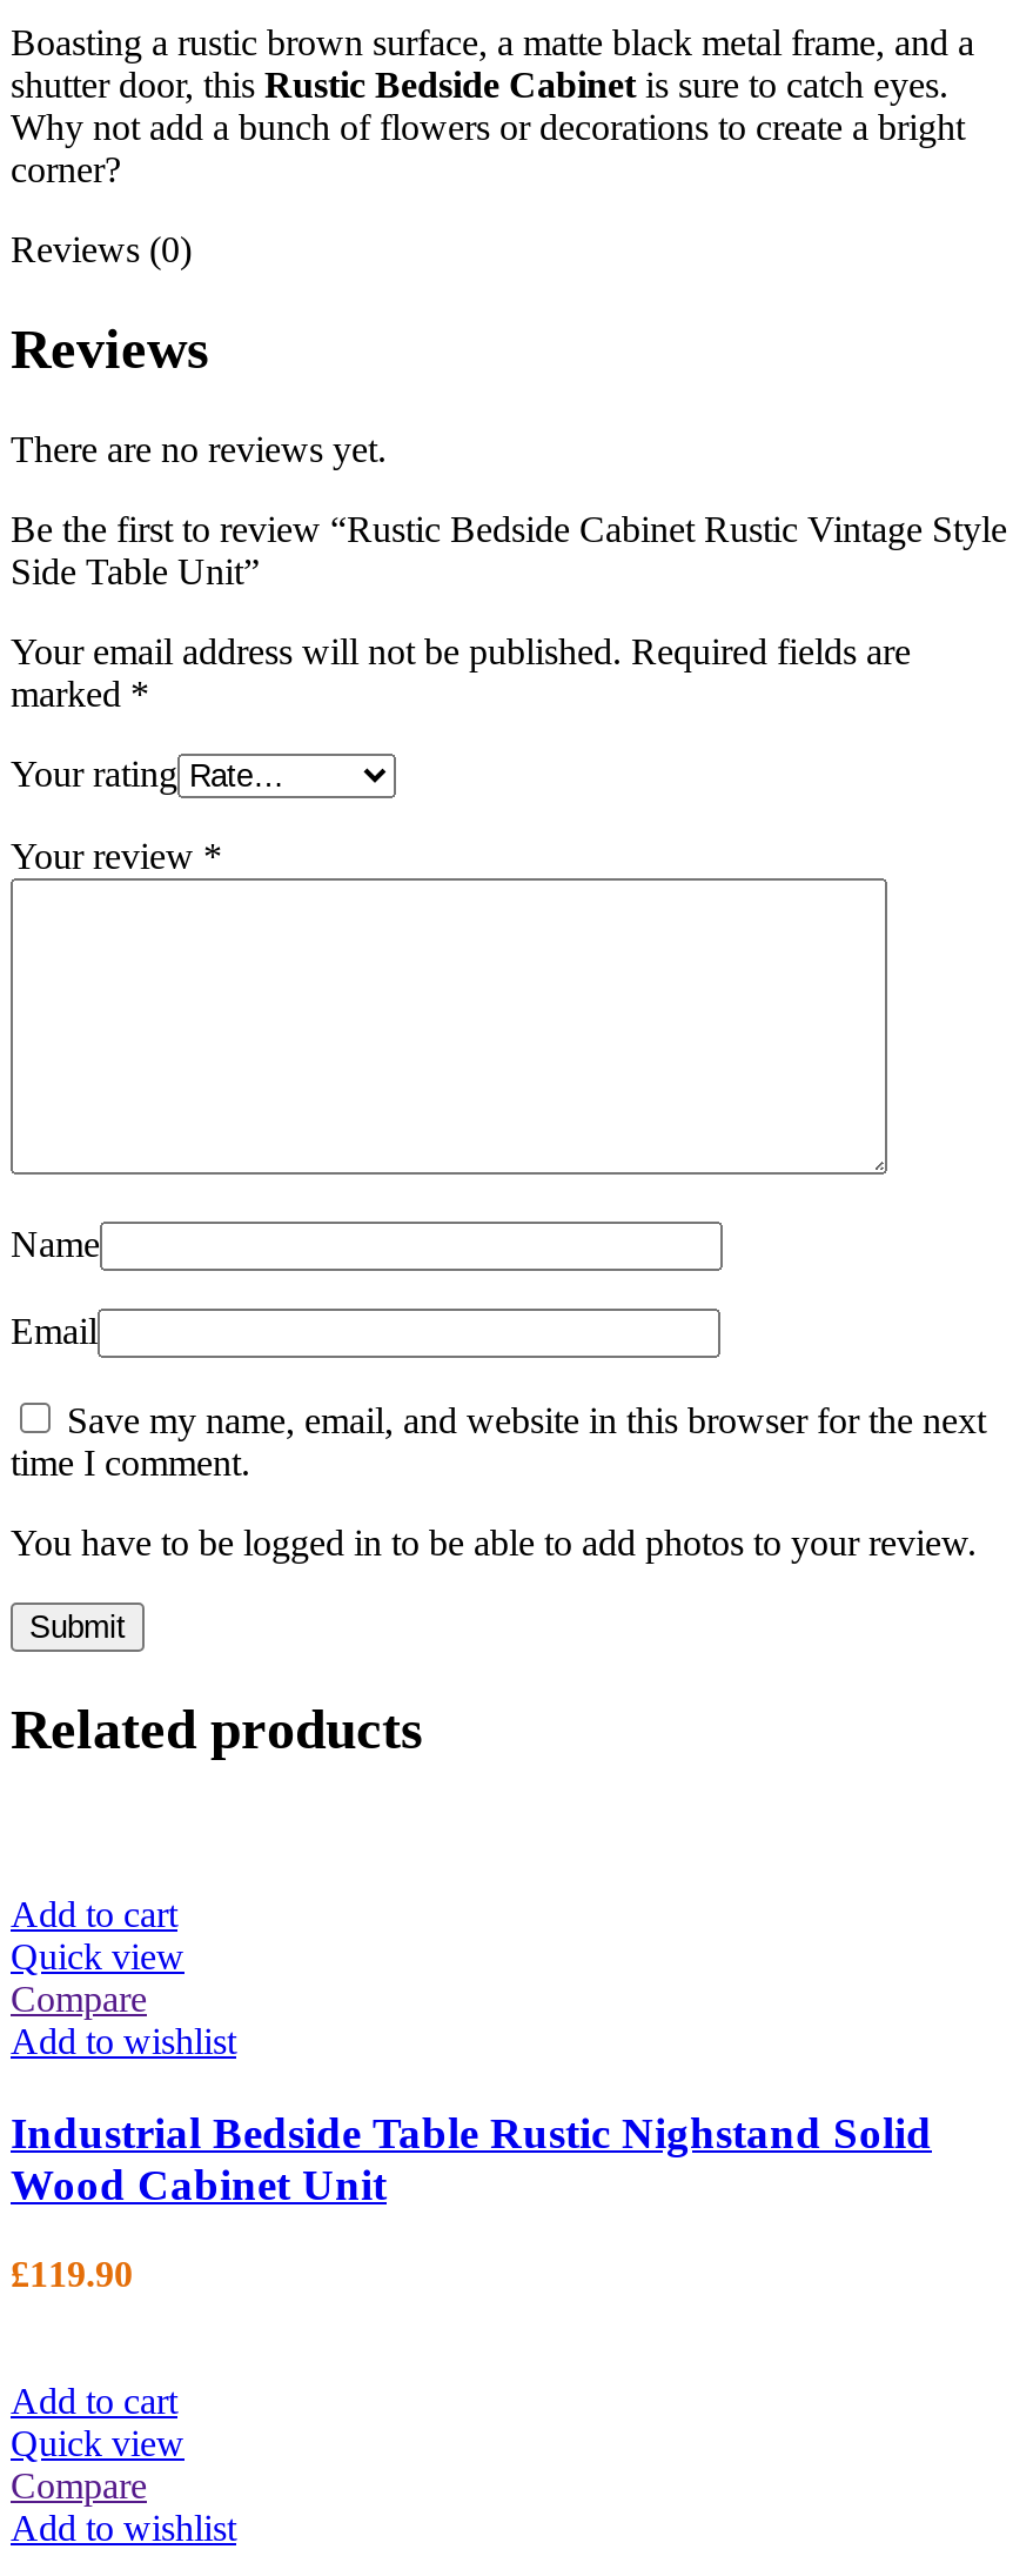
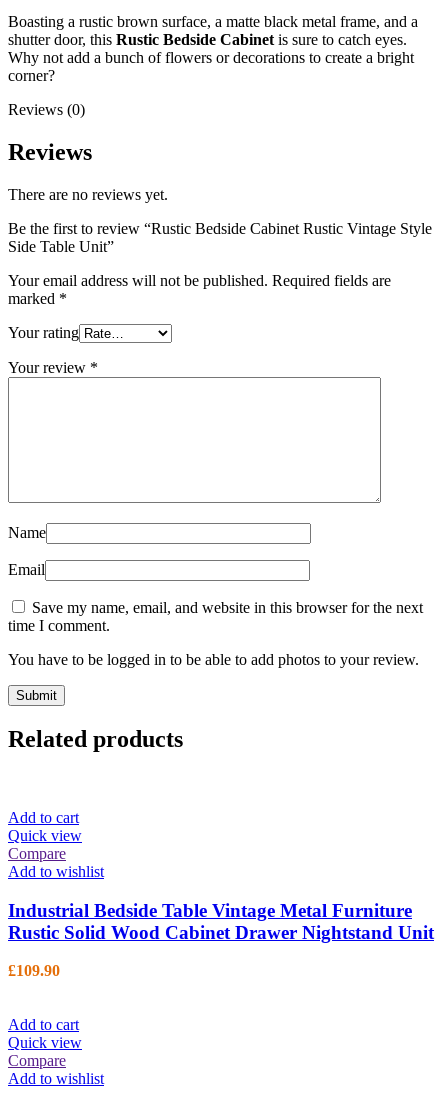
[11,2107,932,2208] Industrial Bedside Table Rustic Nighstand Solid | Wood Cabinet Unit -> [8,900,434,943] Industrial Bedside Table Vintage Metal Furniture | Rustic Solid Wood Cabinet Drawer Nightstand Unit
[11,2255,133,2295] £119.90 -> [8,962,60,979] £109.90

